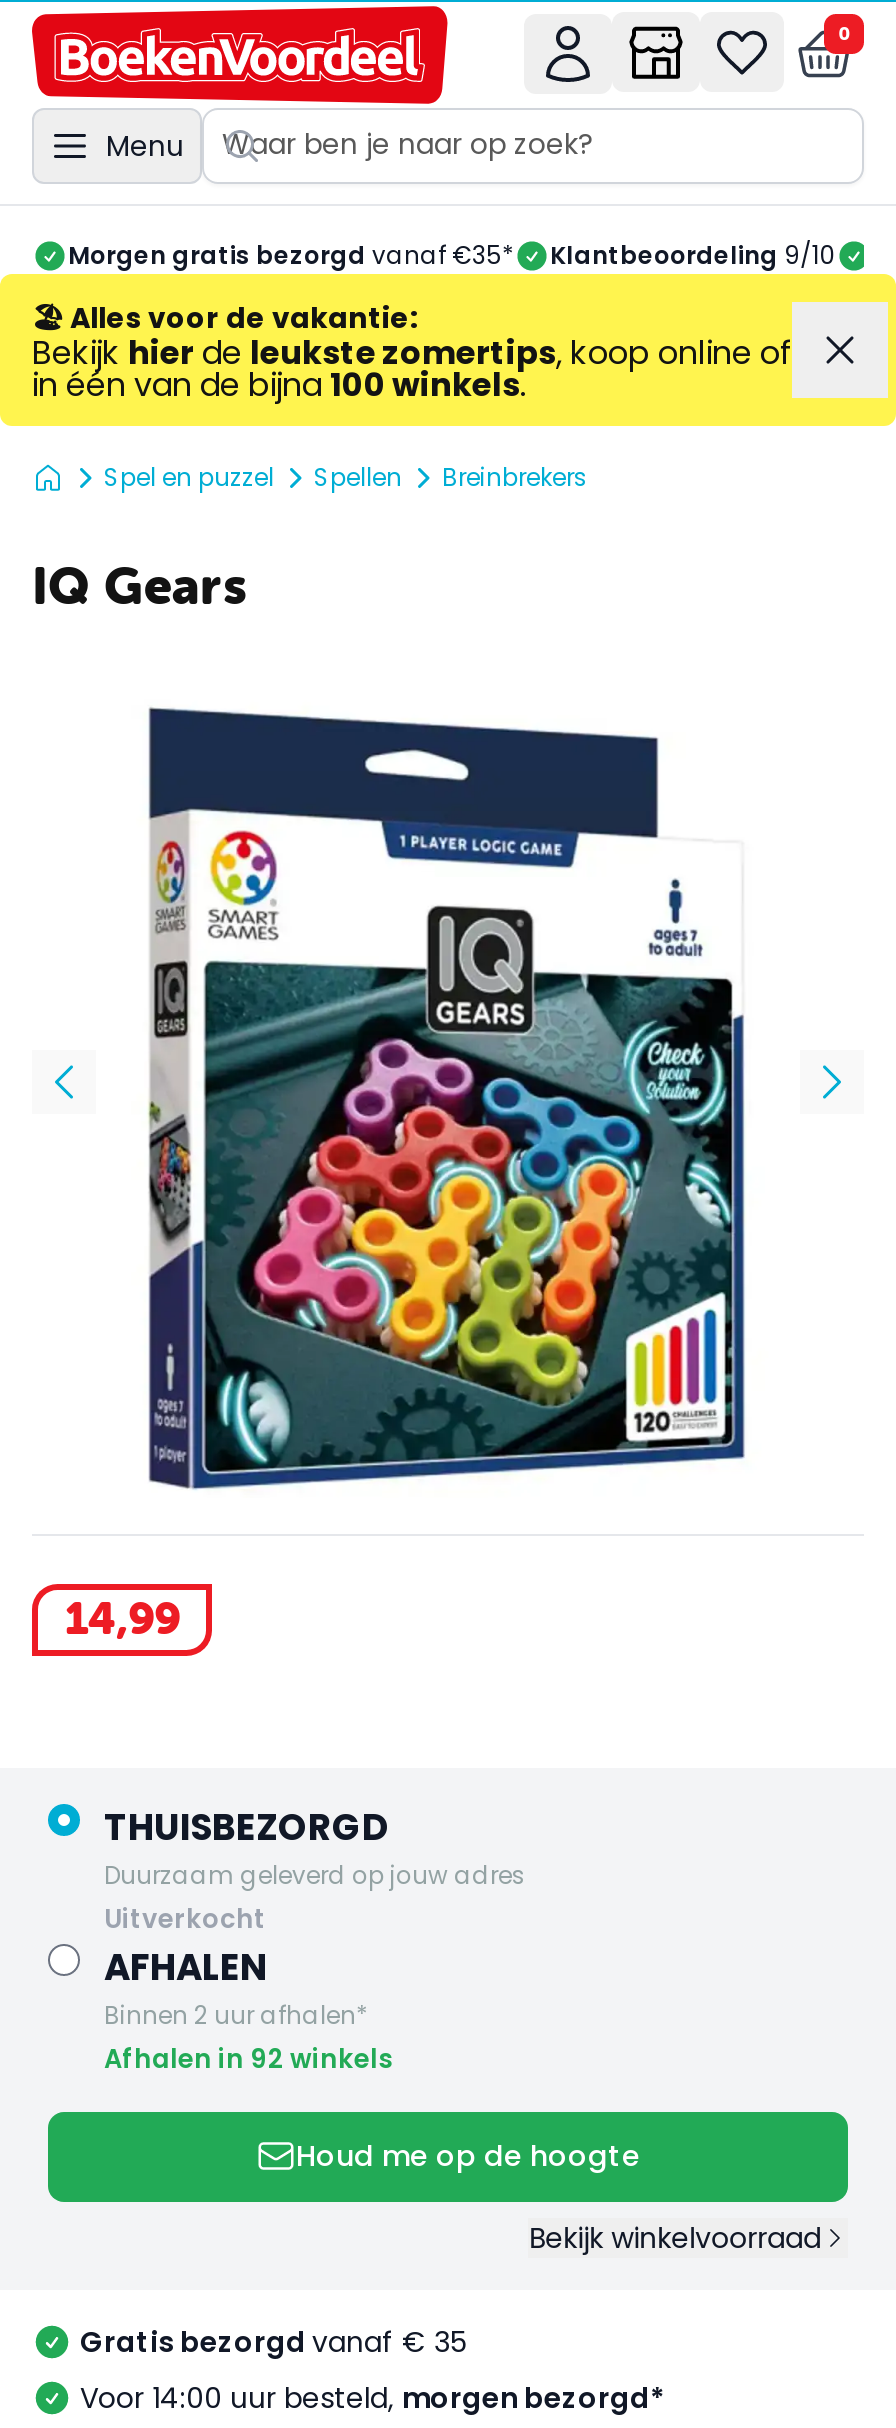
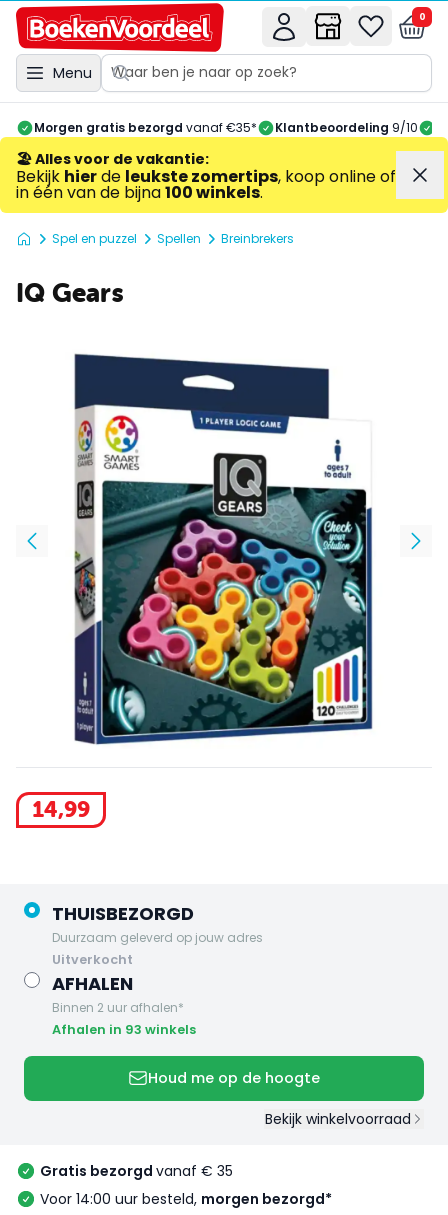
[104,2041,392,2075] Afhalen in 92 winkels -> [52,1021,196,1038] Afhalen in 93 winkels

